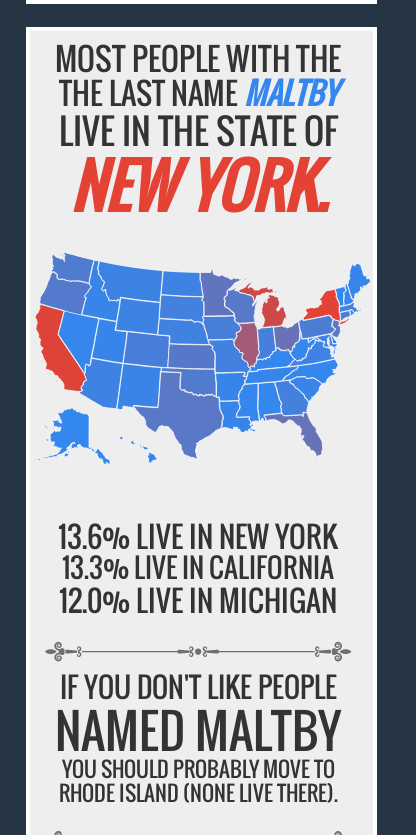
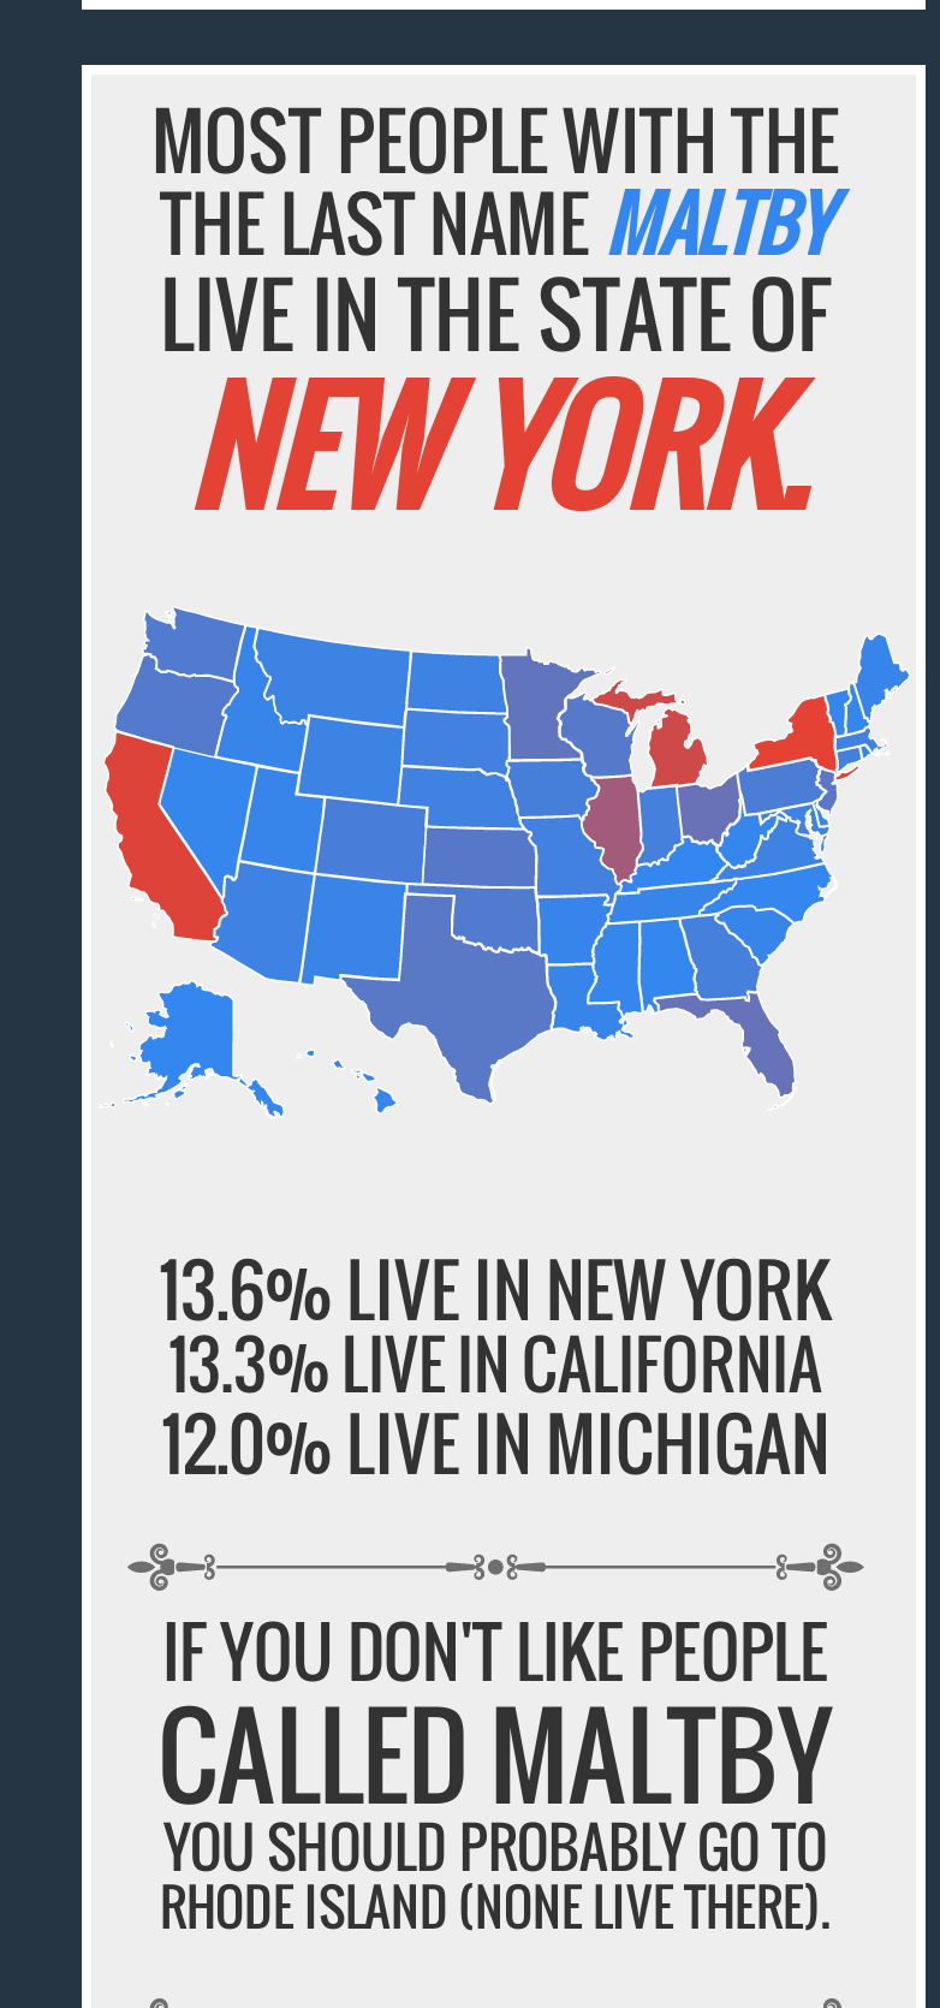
[55,695,341,765] NAMED MALTBY -> [157,1671,833,1834] CALLED MALTBY
[61,753,334,784] YOU SHOULD PROBABLY MOVE TO -> [163,1806,827,1887] YOU SHOULD PROBABLY GO TO

